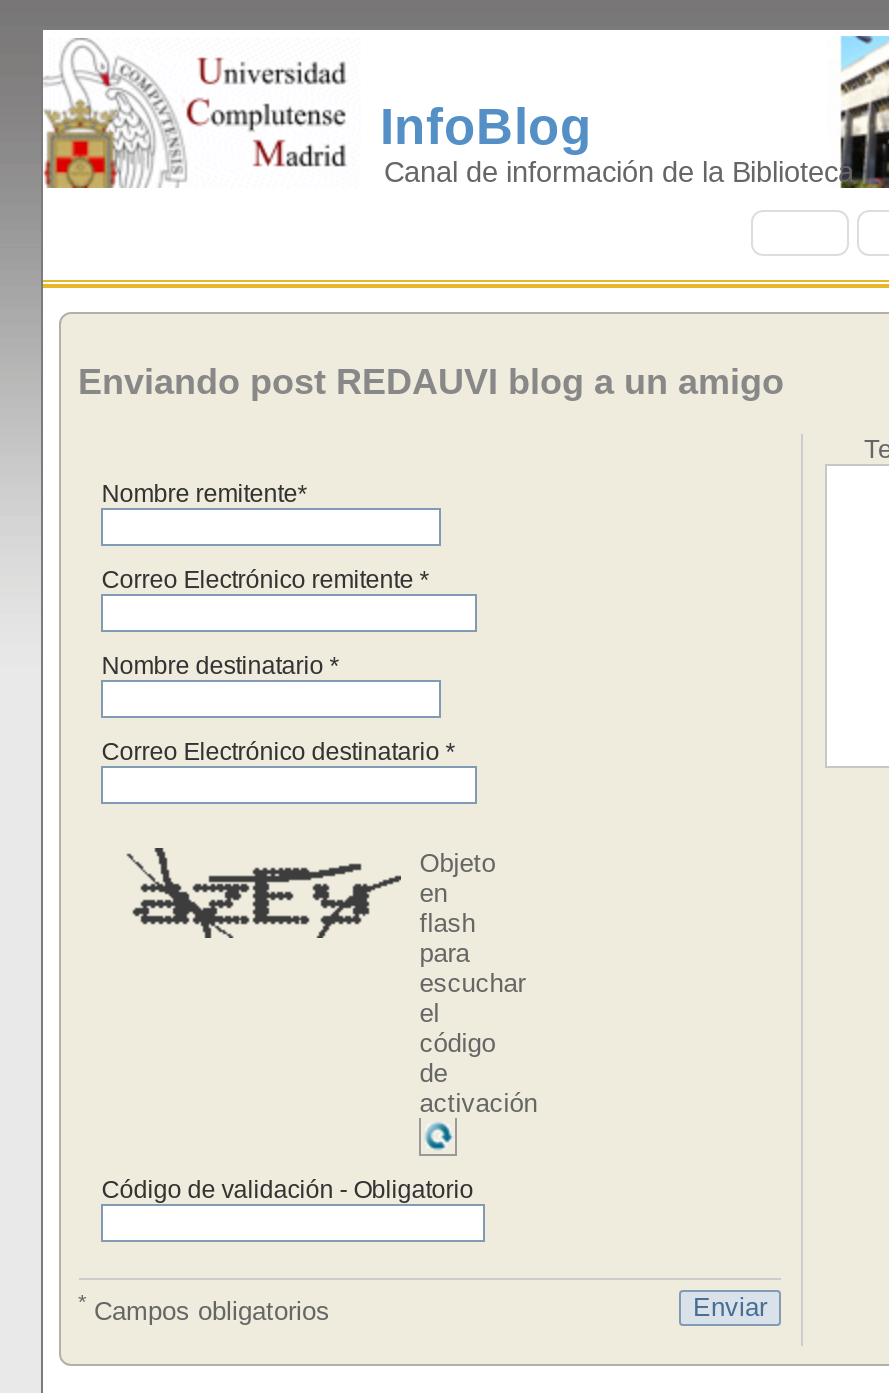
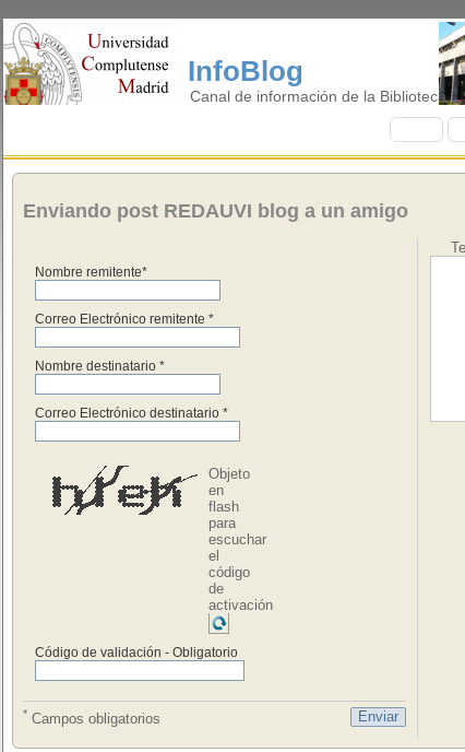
[125,846,403,940] [image] -> [50,465,199,516] [image]

